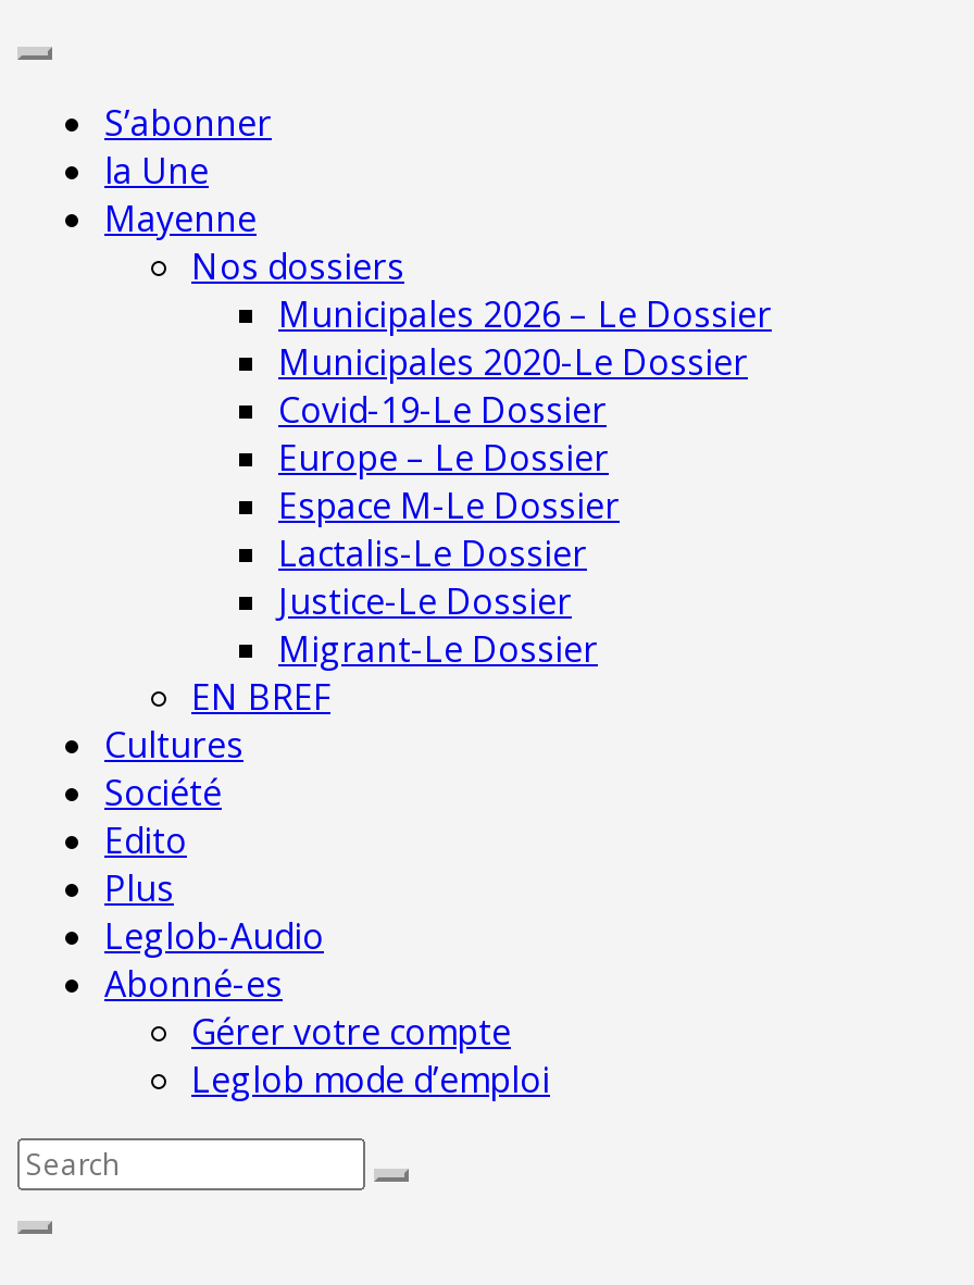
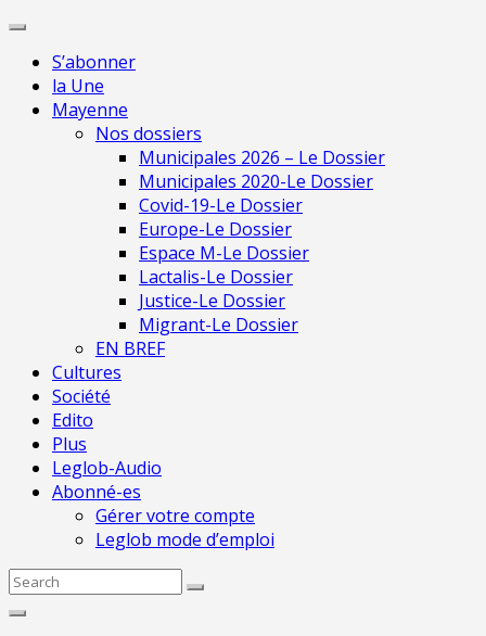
[278,434,609,482] Europe – Le Dossier -> [139,217,292,241] Europe-Le Dossier

